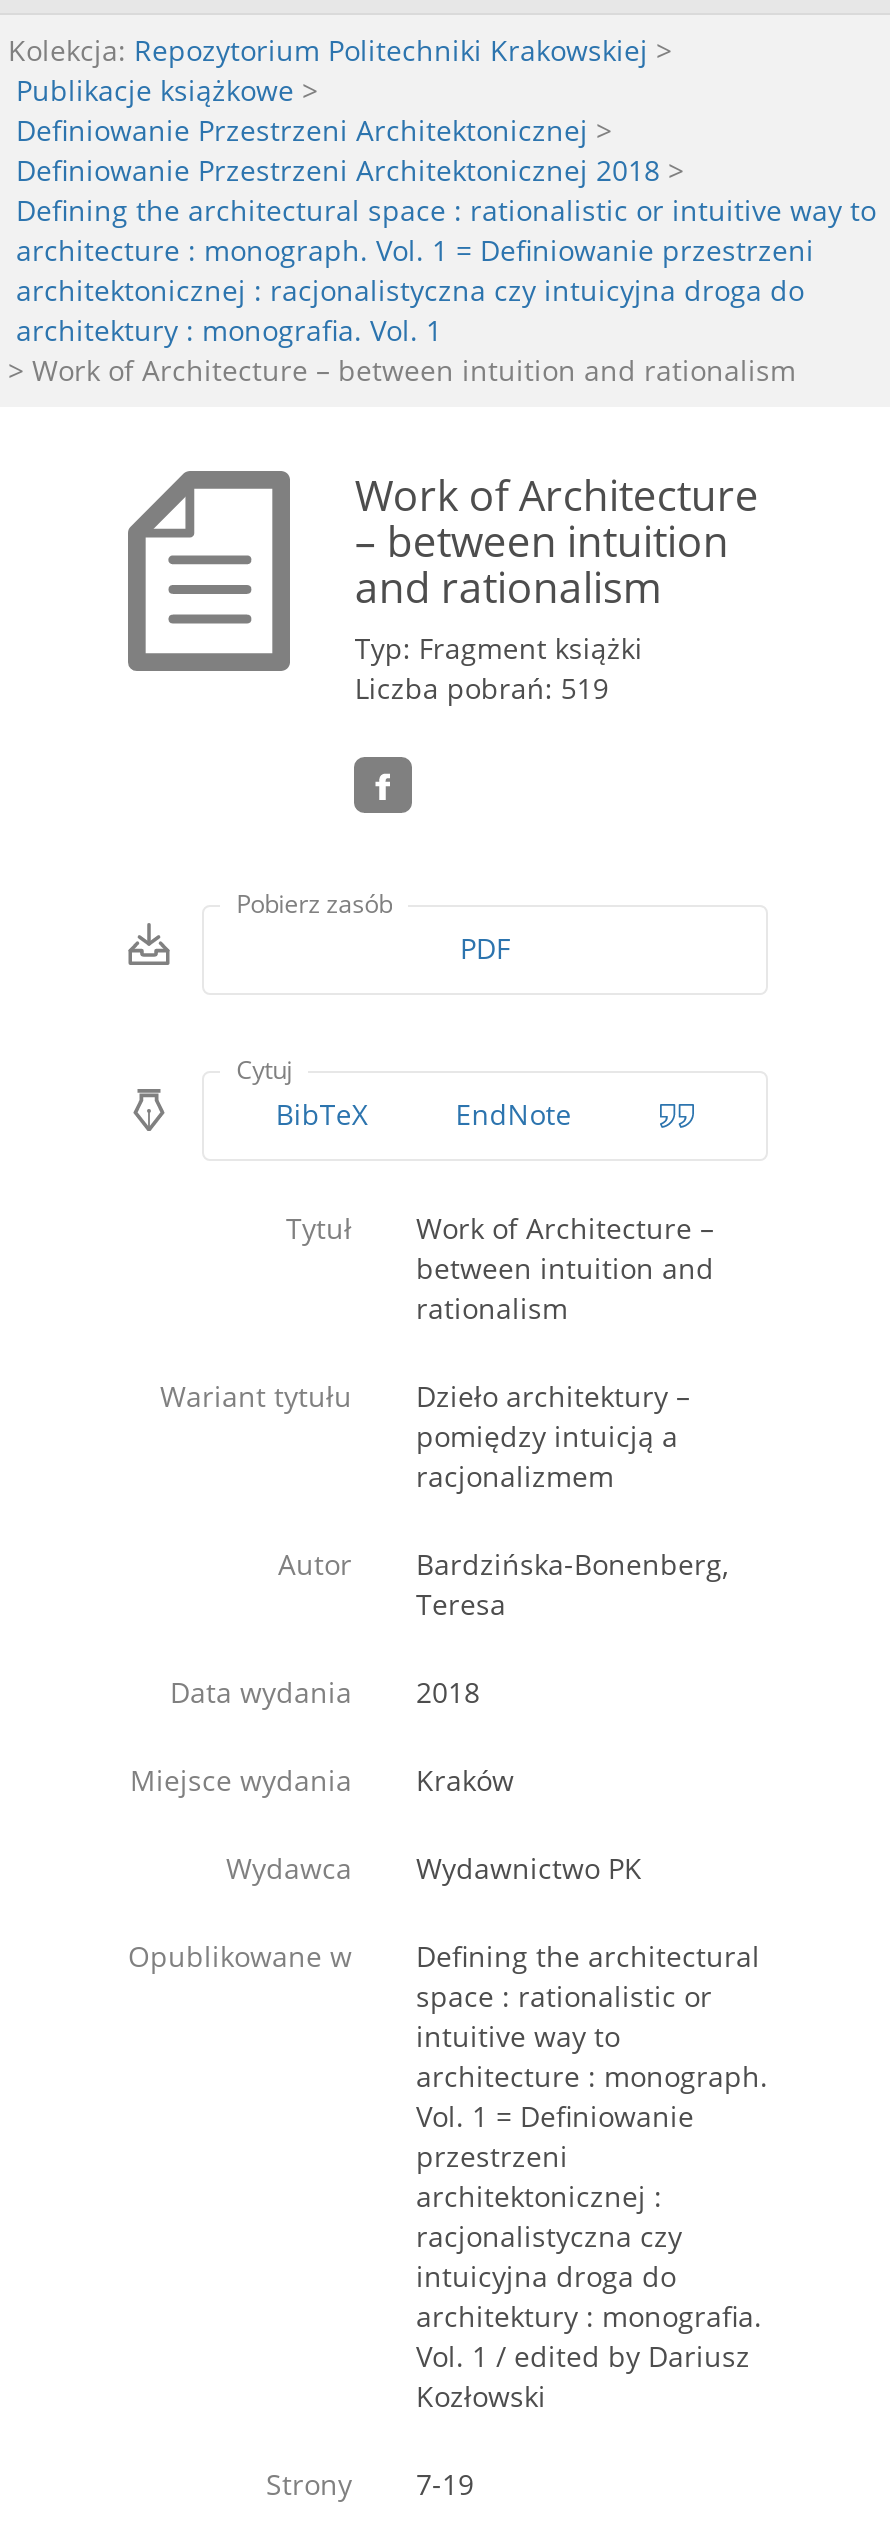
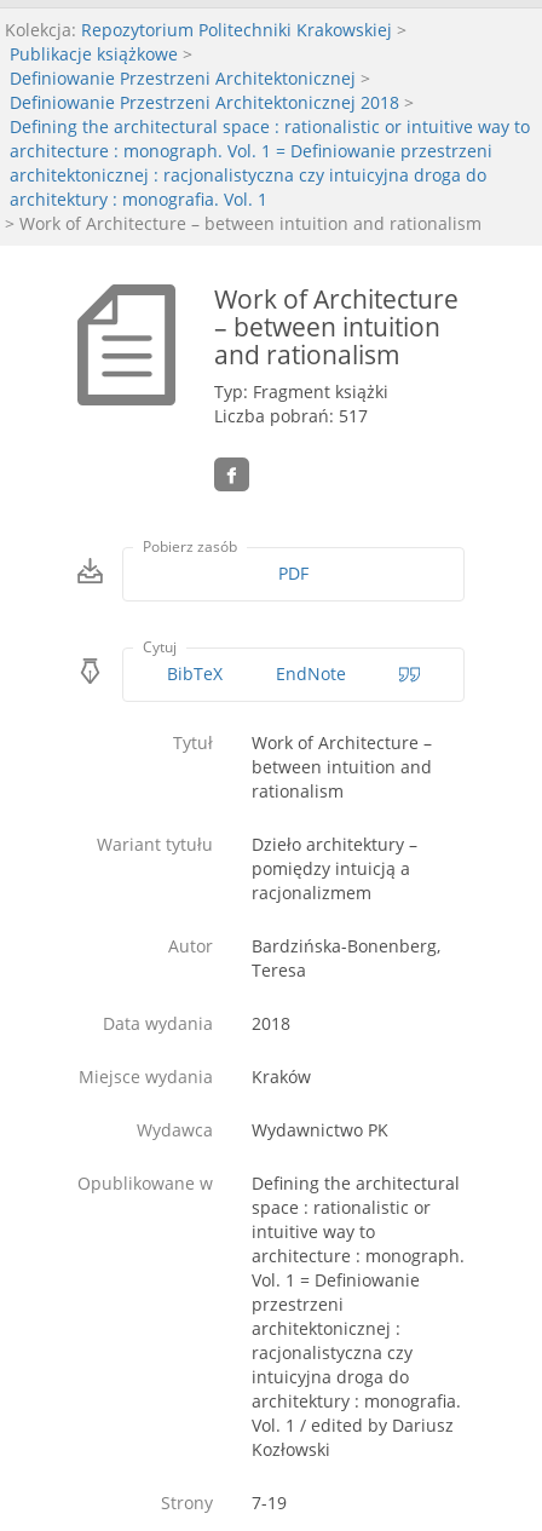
[355,669,609,707] Liczba pobrań: 519 -> [215,404,368,427] Liczba pobrań: 517

